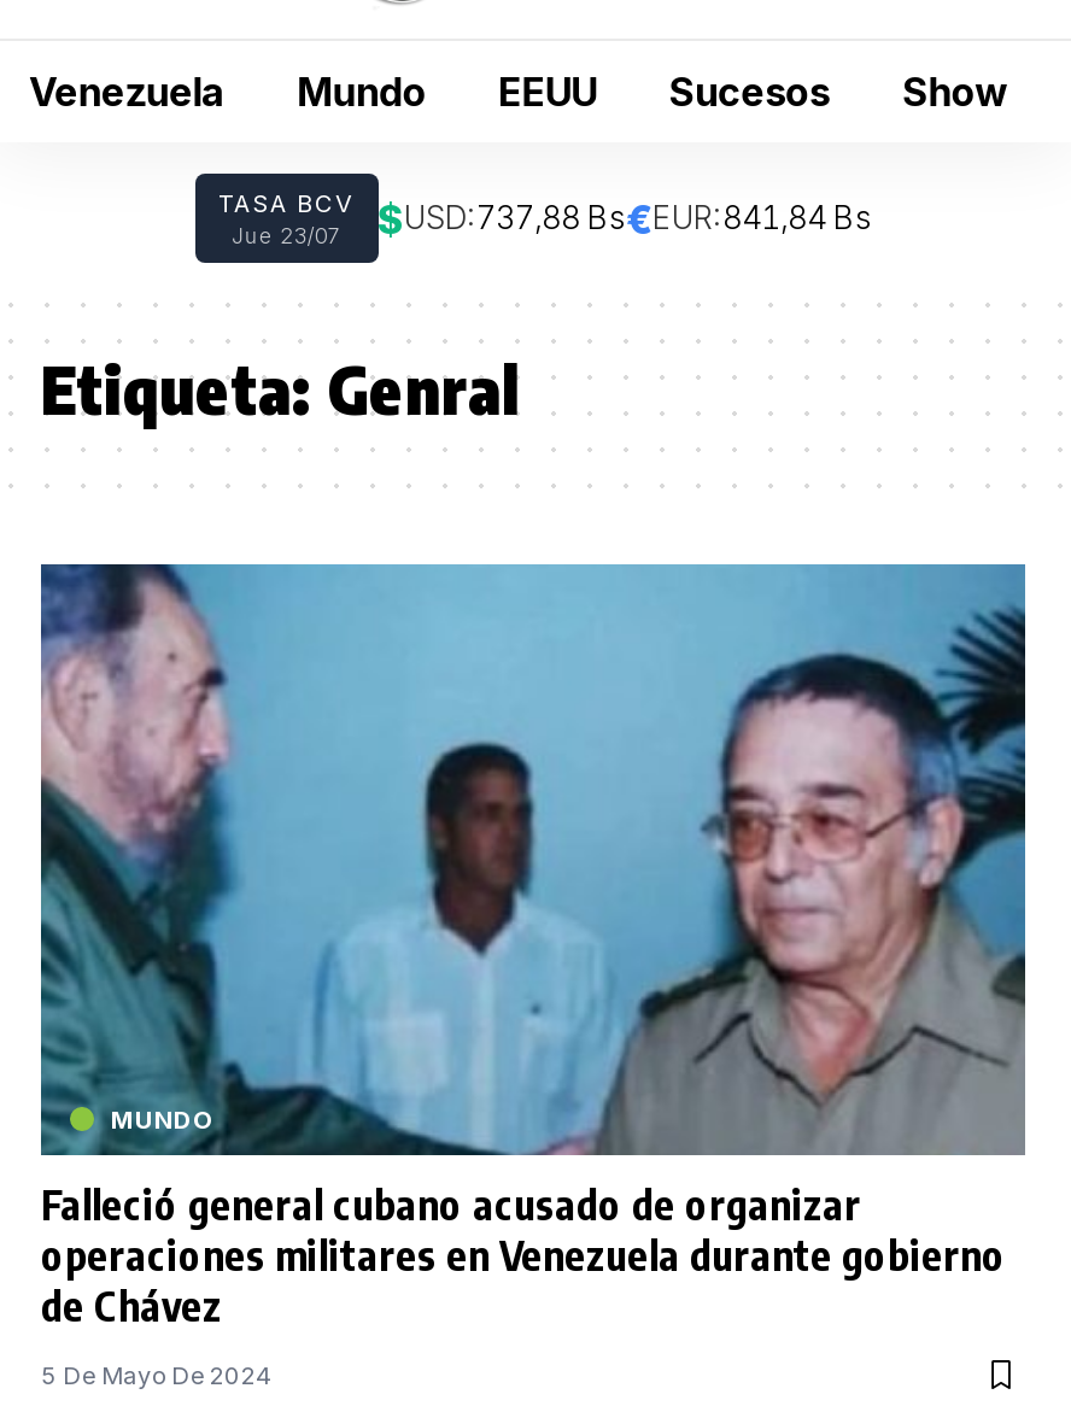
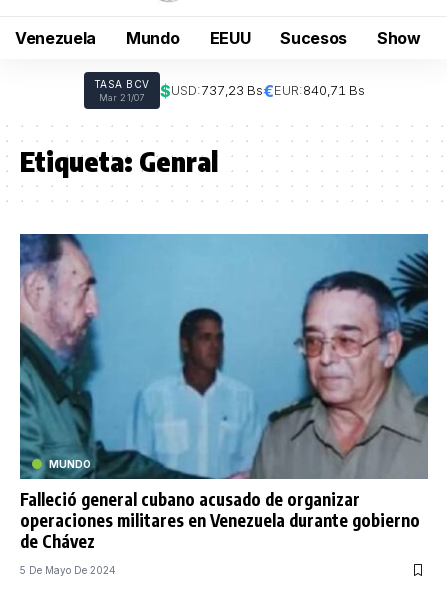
[232,194,872,249] Jue 23/07 | $USD:737,88 Bs€EUR:841,84 Bs -> [99,81,364,103] Mar 21/07 | $USD:737,23 Bs€EUR:840,71 Bs

